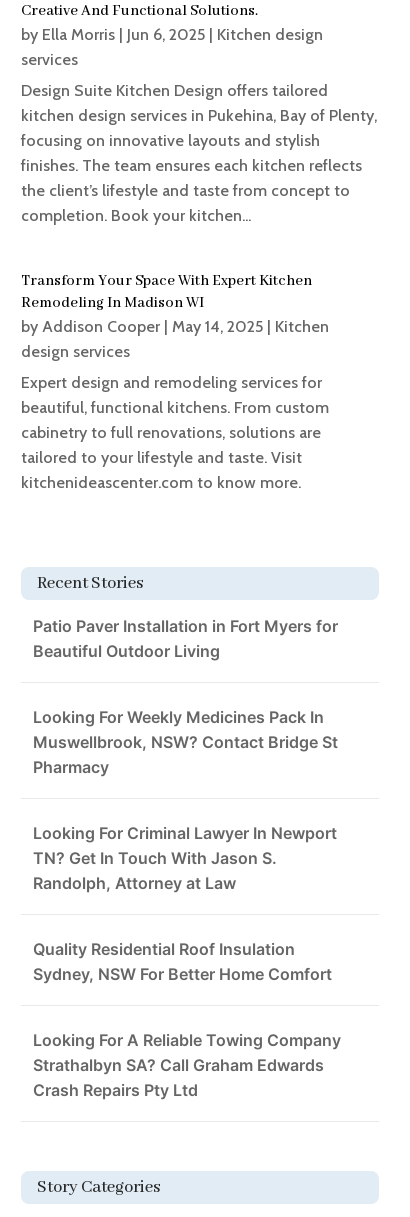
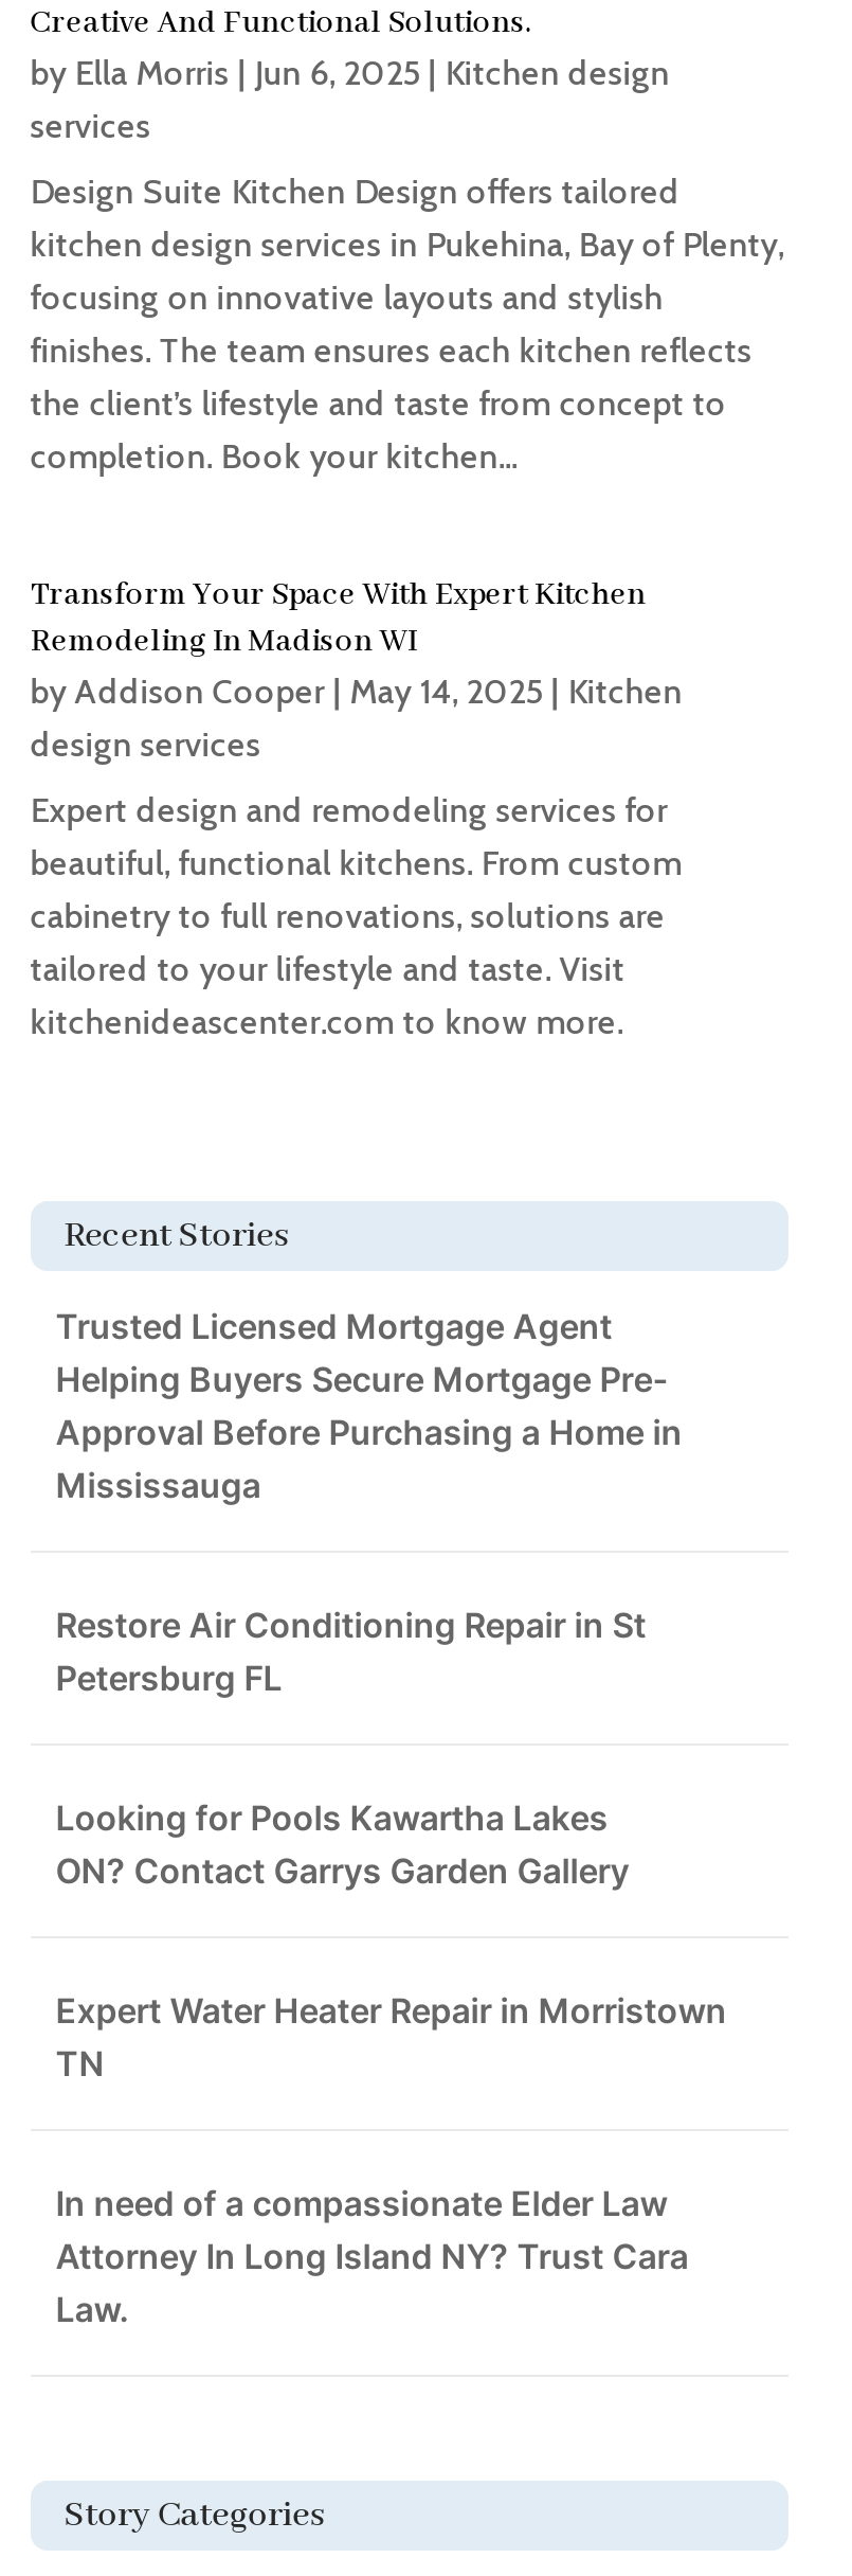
[33,616,338,661] Patio Paver Installation in Fort Myers for | Beautiful Outdoor Living -> [56,1305,682,1506] Trusted Licensed Mortgage Agent | Helping Buyers Secure Mortgage Pre- | Approval Before Purchasing a Home in | Mississauga
[33,707,338,777] Looking For Weekly Medicines Pack In | Muswellbrook, NSW? Contact Bridge St | Pharmacy -> [56,1604,646,1699] Restore Air Conditioning Repair in St | Petersburg FL
[33,823,337,893] Looking For Criminal Lawyer In Newport | TN? Get In Touch With Jason S. | Randolph, Attorney at Law -> [56,1797,629,1892] Looking for Pools Kawartha Lakes | ON? Contact Garrys Garden Gallery
[33,939,332,984] Quality Residential Roof Insulation | Sydney, NSW For Better Home Comfort -> [56,1989,727,2085] Expert Water Heater Repair in Morristown | TN
[33,1030,341,1100] Looking For A Reliable Towing Company | Strathalbyn SA? Call Graham Edwards | Crash Repairs Pty Ltd -> [56,2182,689,2330] In need of a compassionate Elder Law | Attorney In Long Island NY? Trust Cara | Law.

